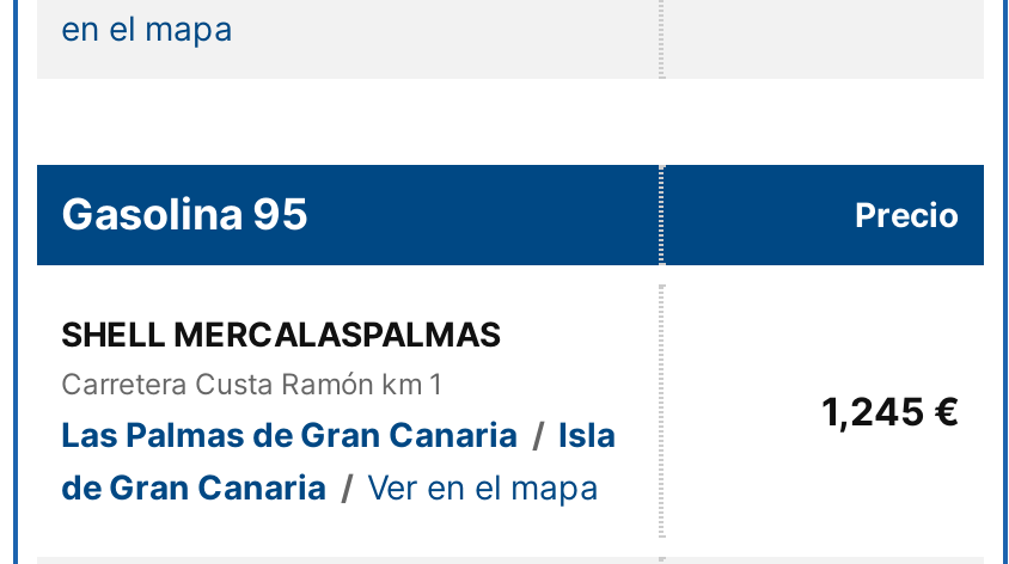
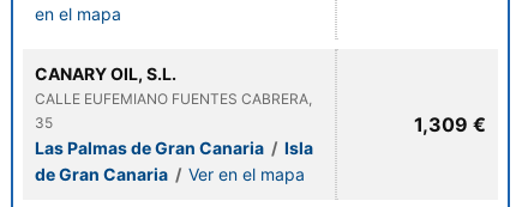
[61,189,960,401] Gasolina 95 | Precio | SHELL MERCALASPALMAS | Carretera Custa Ramón km 1 -> [35,63,312,132] CANARY OIL, S.L. | CALLE EUFEMIANO FUENTES CABRERA, | 35
[821,387,960,435] 1,245 € -> [414,112,486,136] 1,309 €

